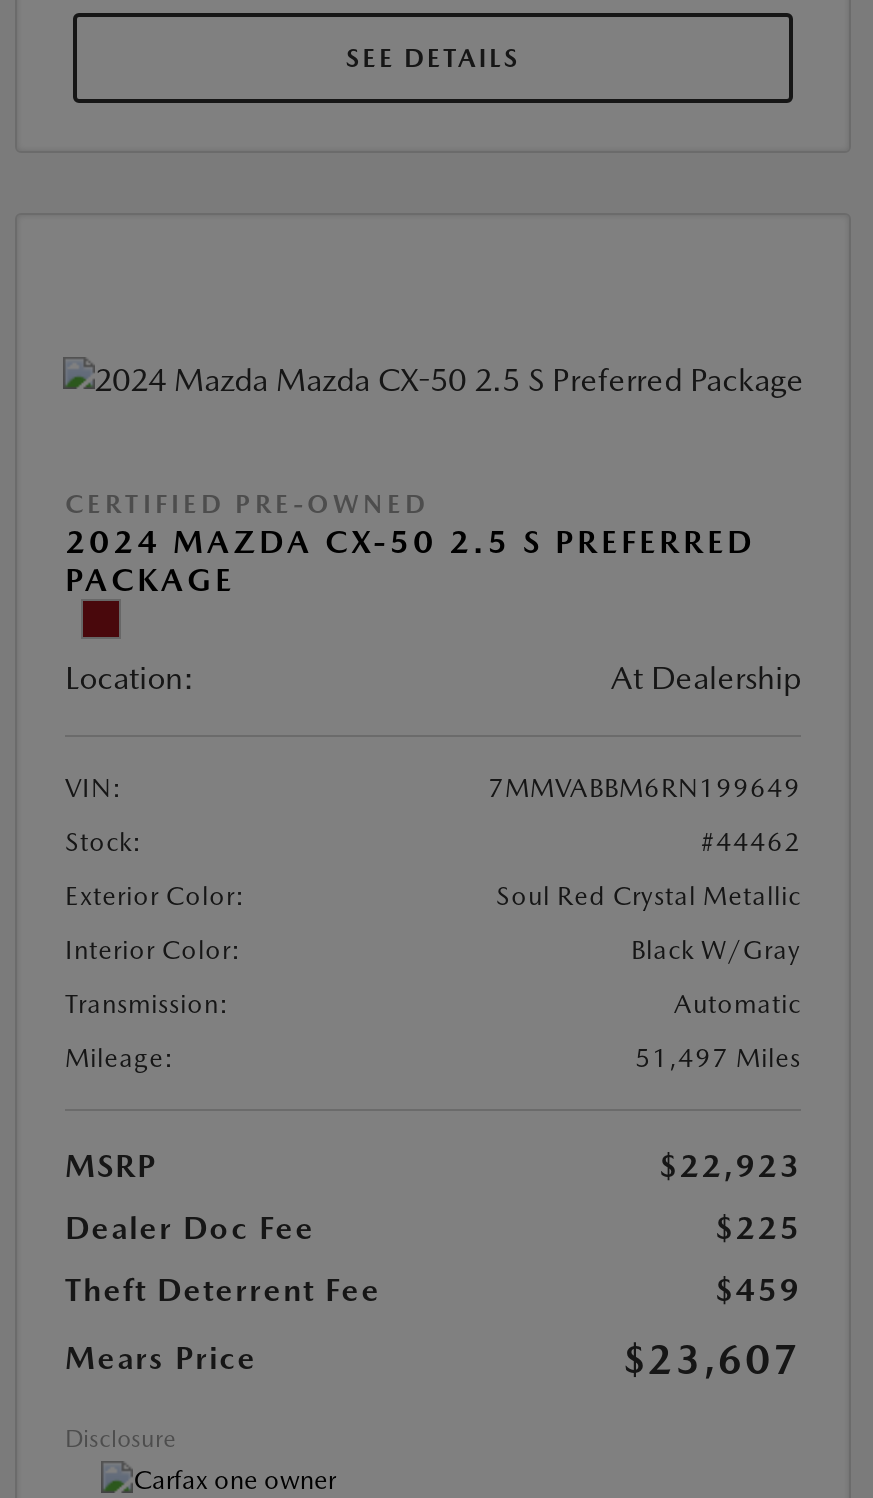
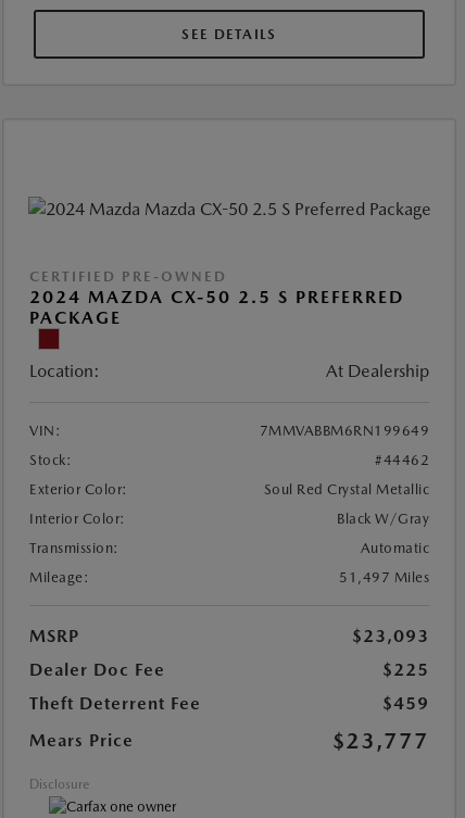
[659,1148,801,1186] $22,923 -> [352,626,429,647] $23,093
[623,1336,801,1384] $23,607 -> [332,728,429,754] $23,777

